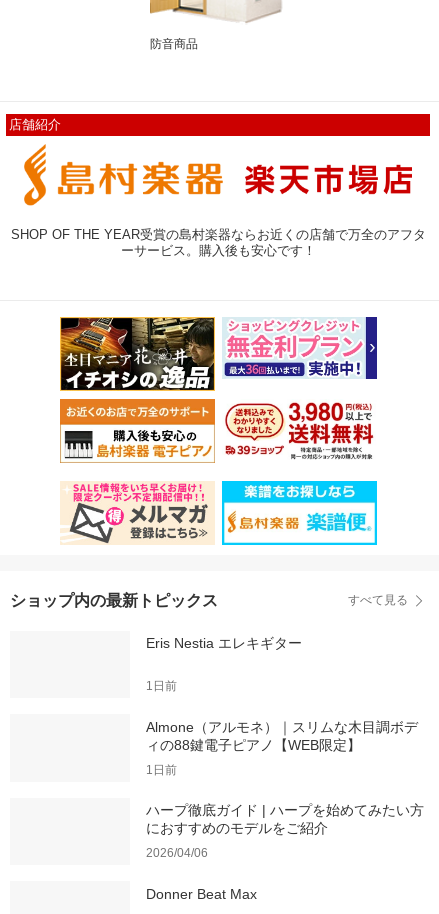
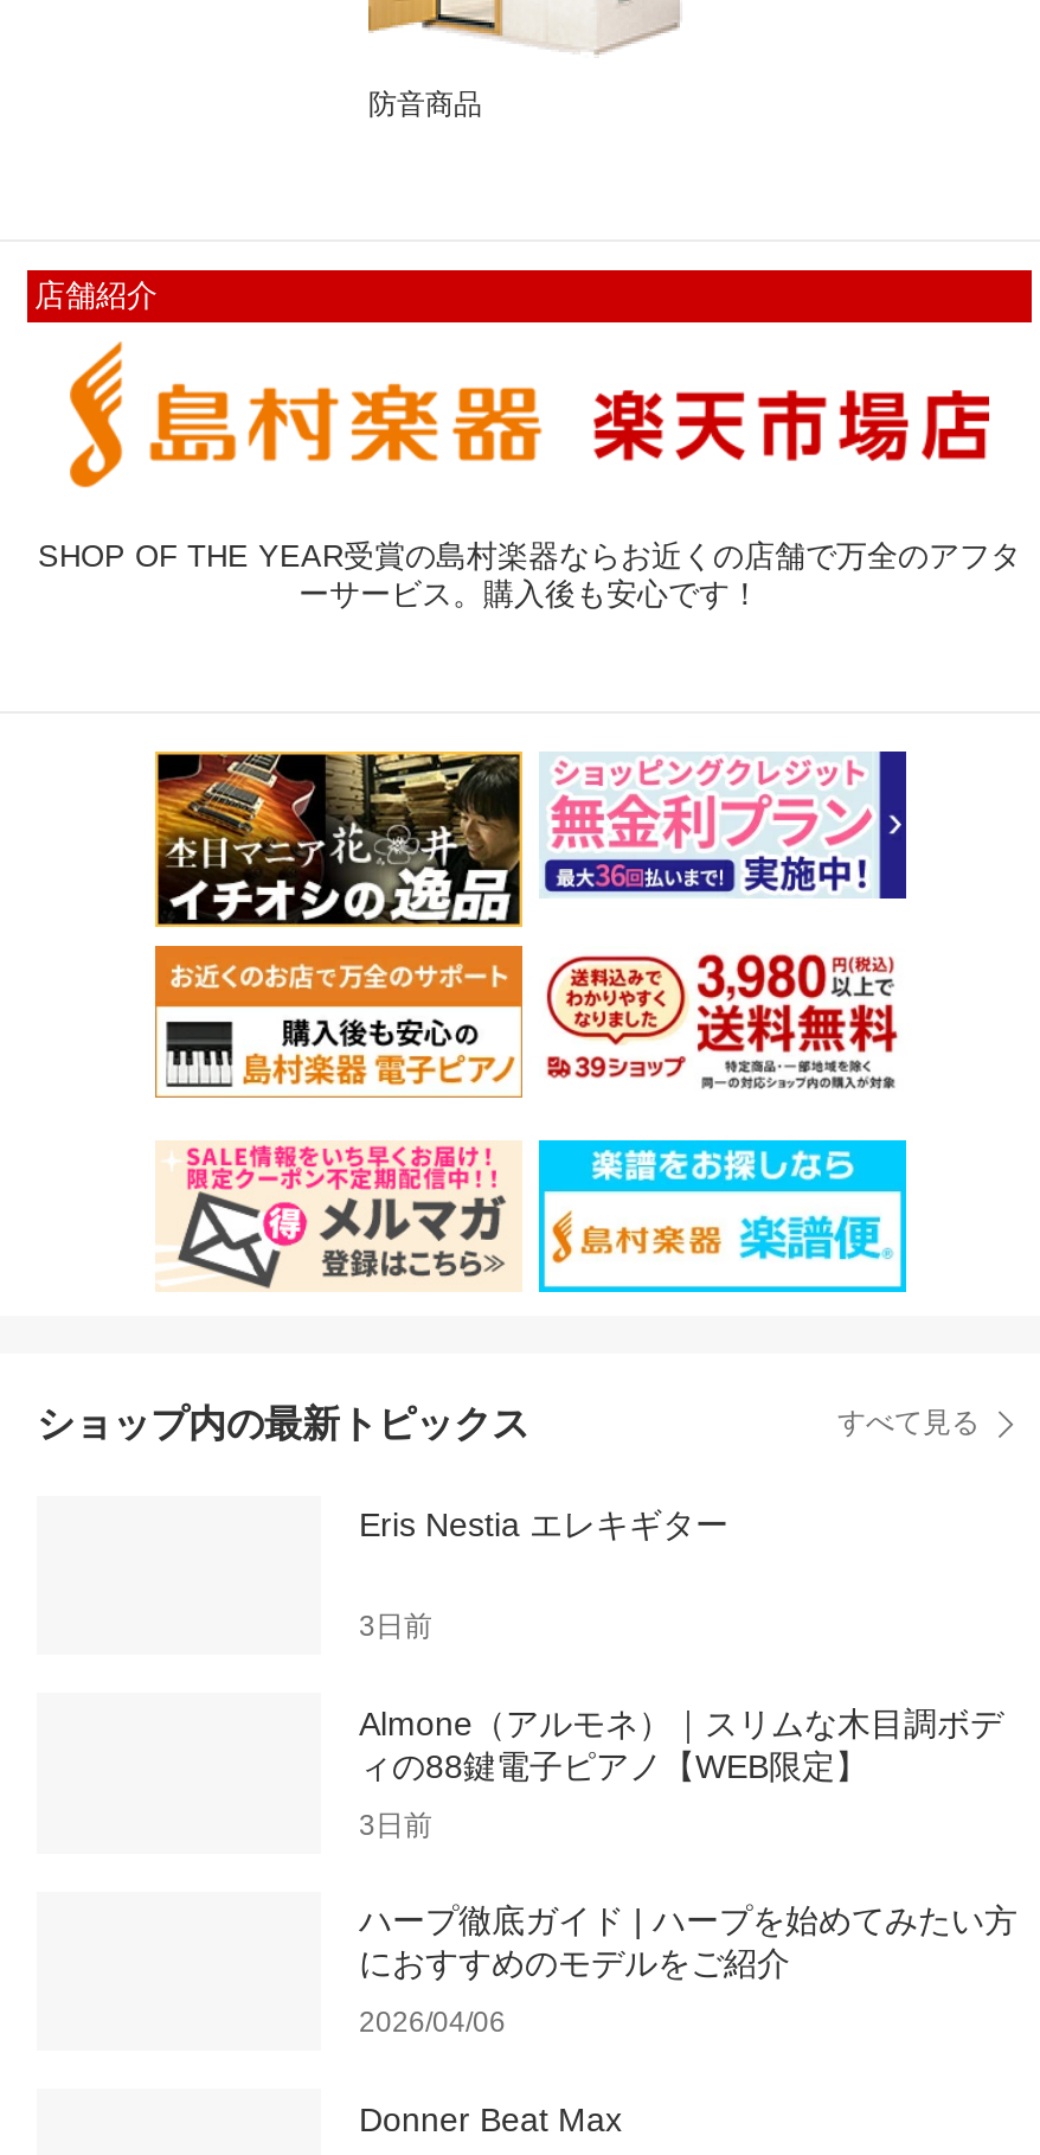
[146,679,177,693] 1日前 -> [359,1610,432,1644] 3日前
[146,763,177,777] 1日前 -> [359,1808,432,1842] 3日前

